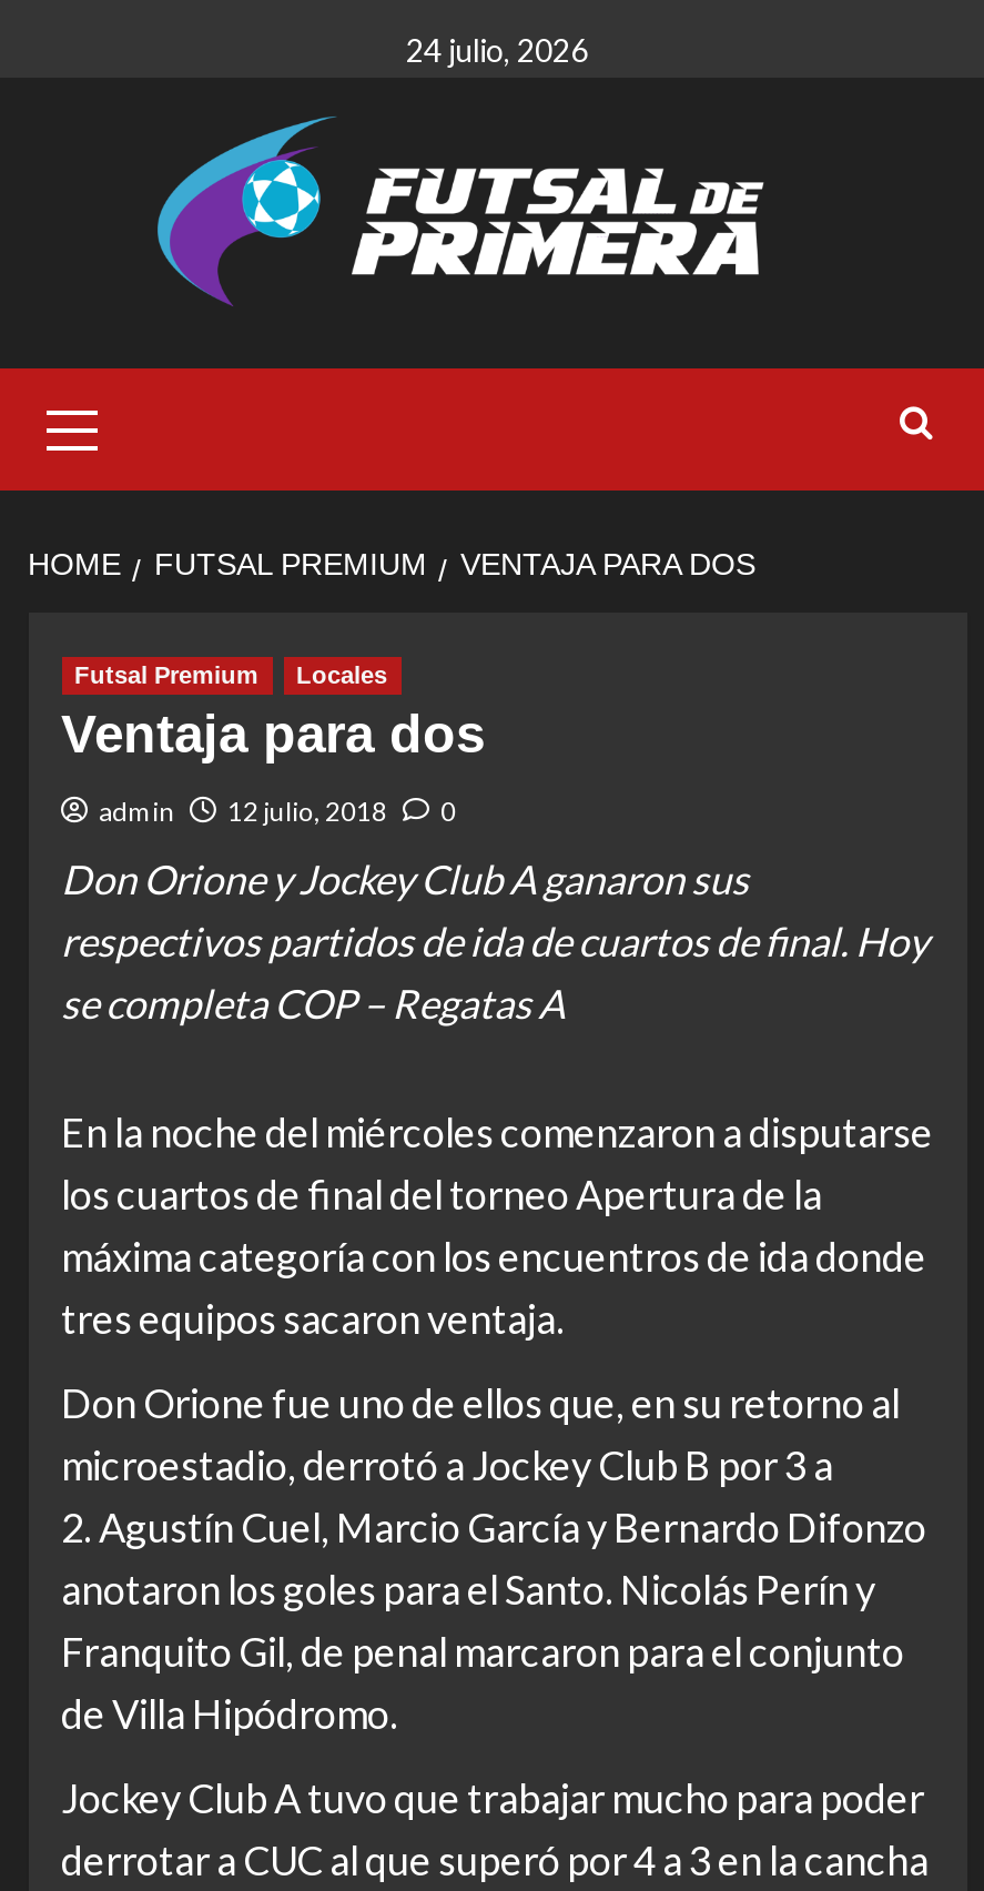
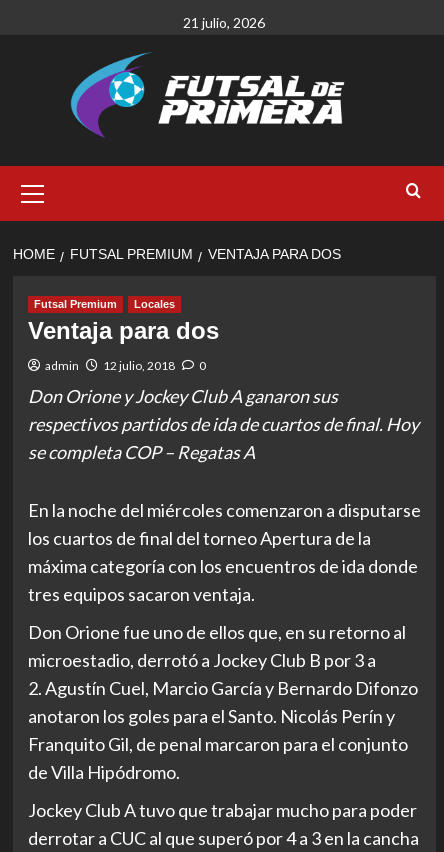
[406,31,588,69] 24 julio, 2026 -> [183,14,265,31] 21 julio, 2026

